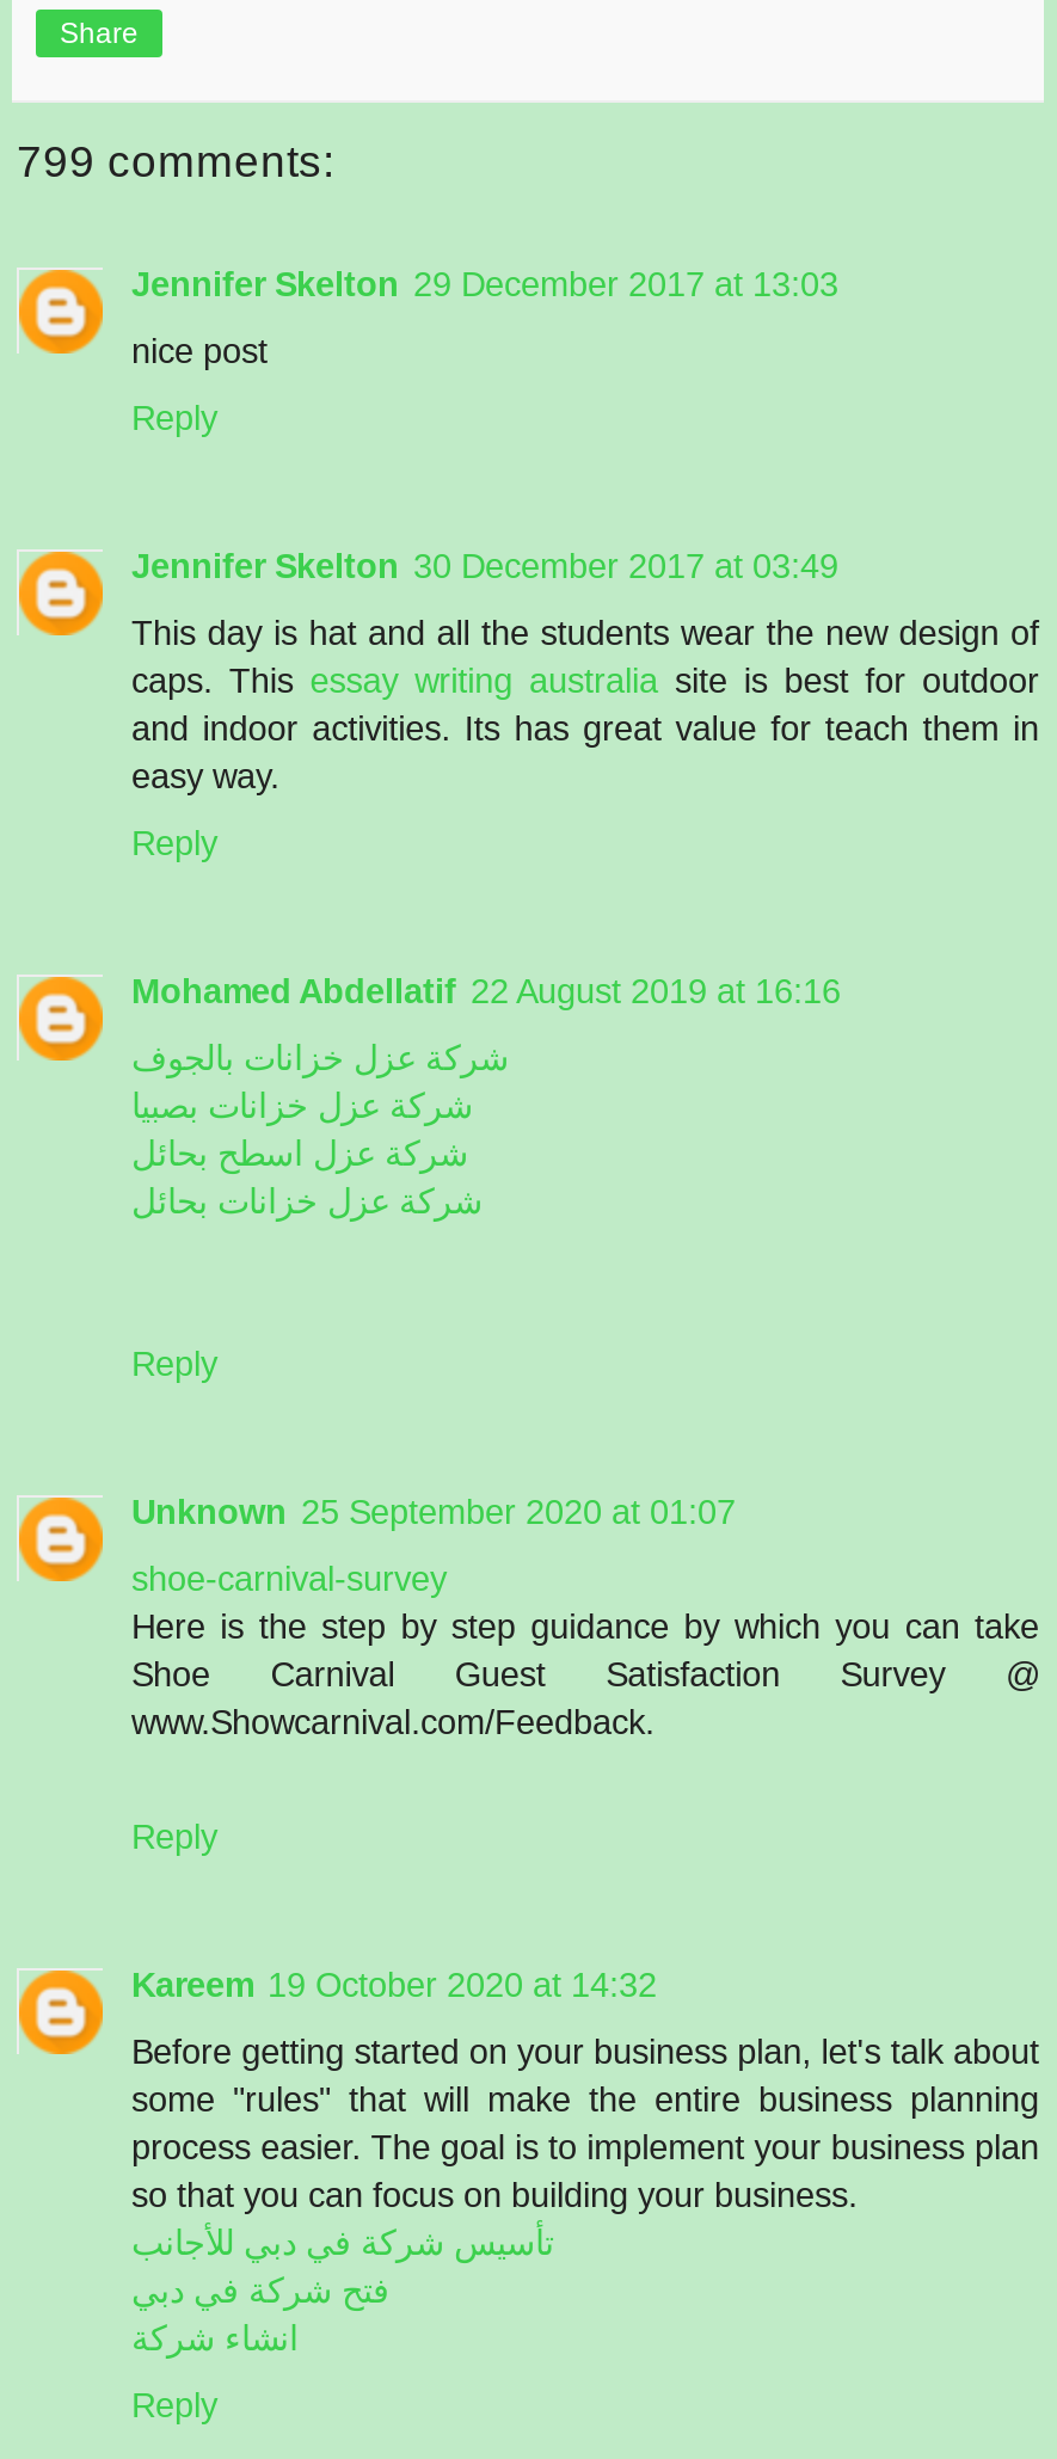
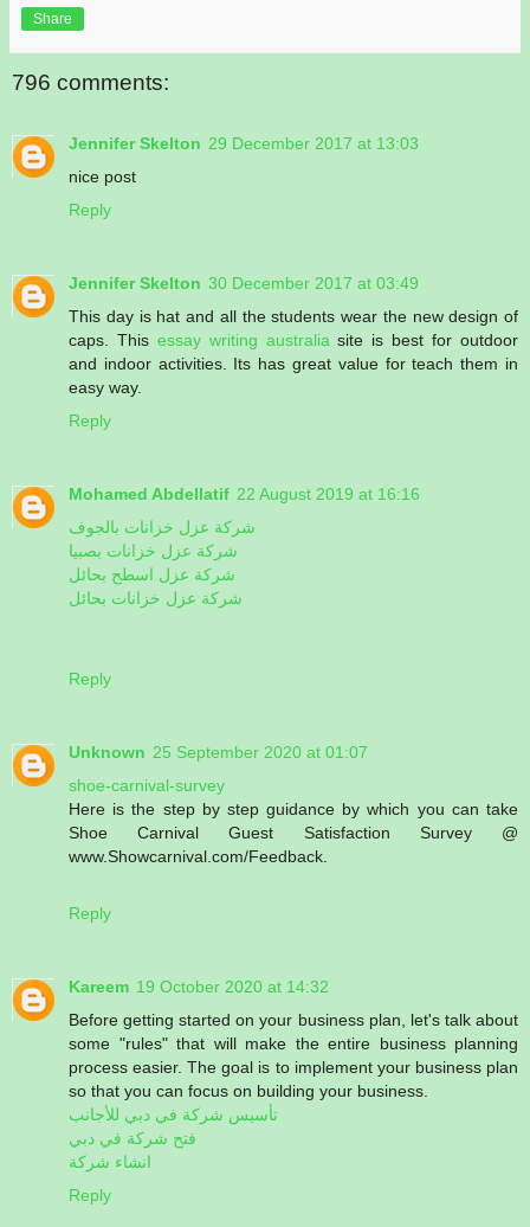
[17,136,334,186] 799 comments: -> [12,70,169,95] 796 comments:

